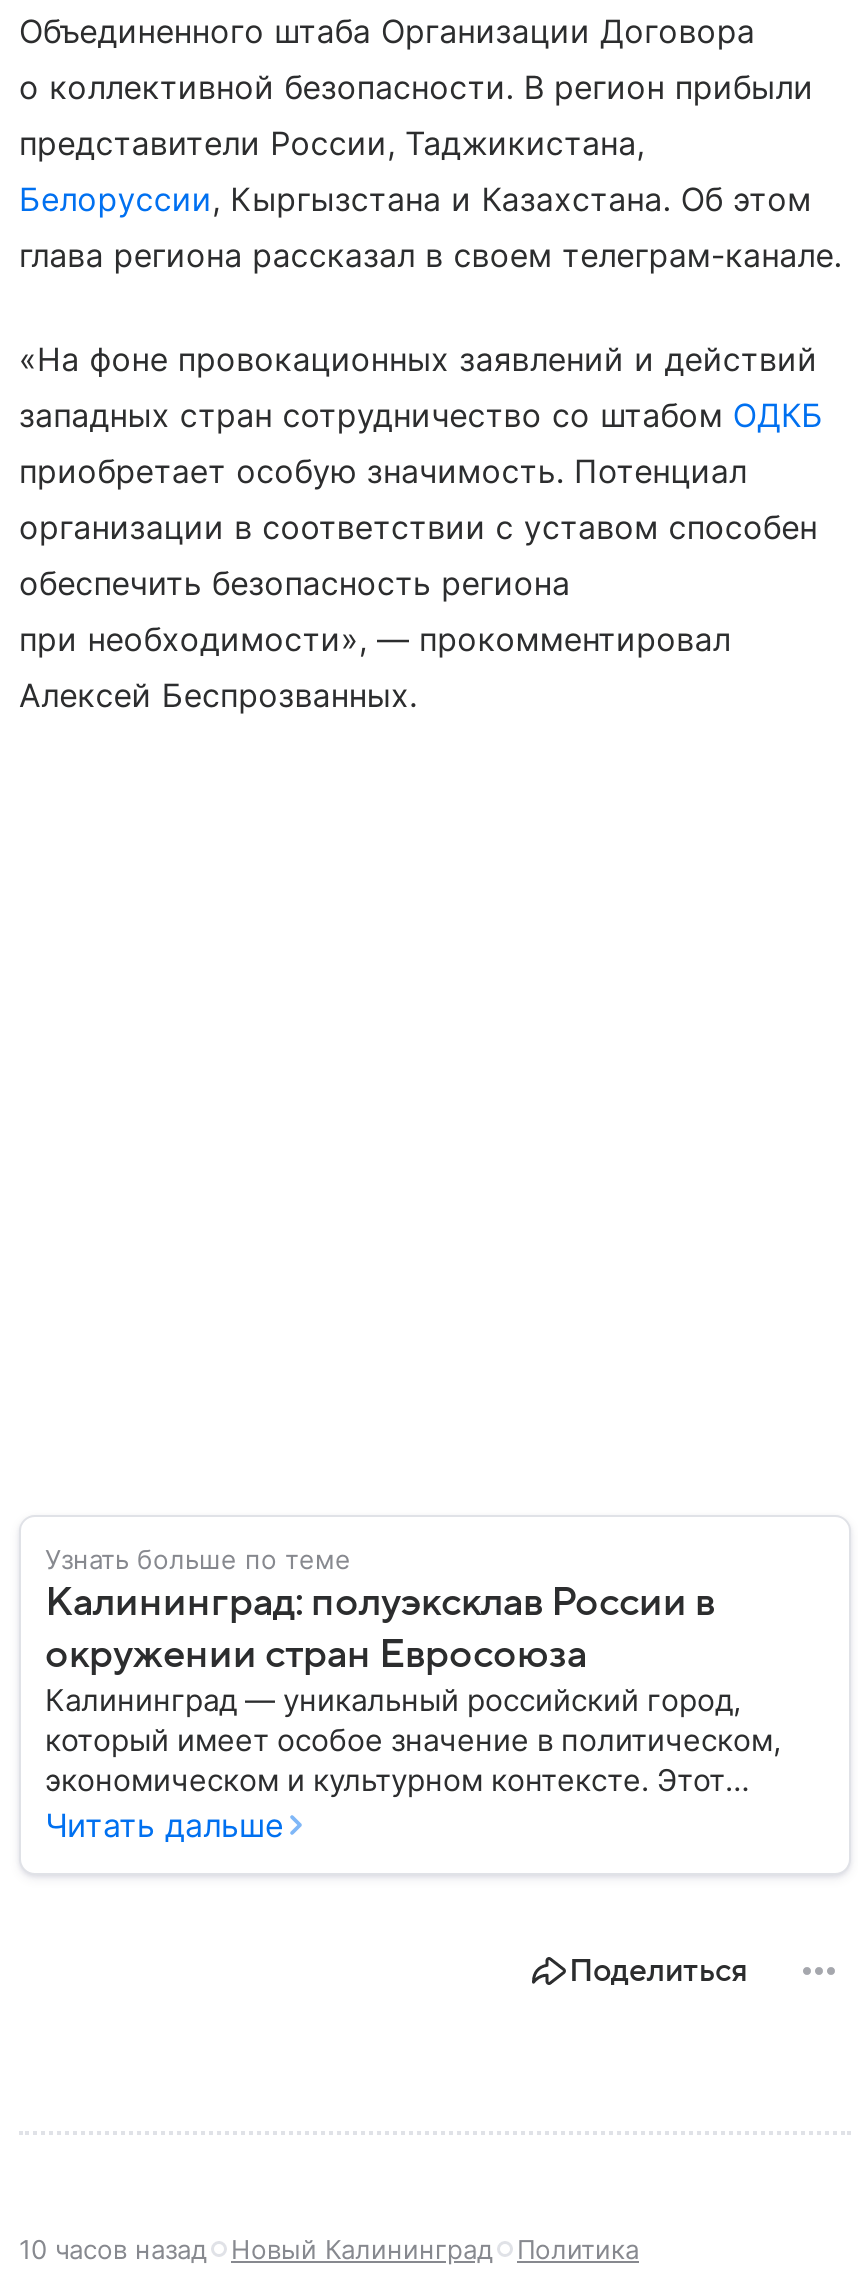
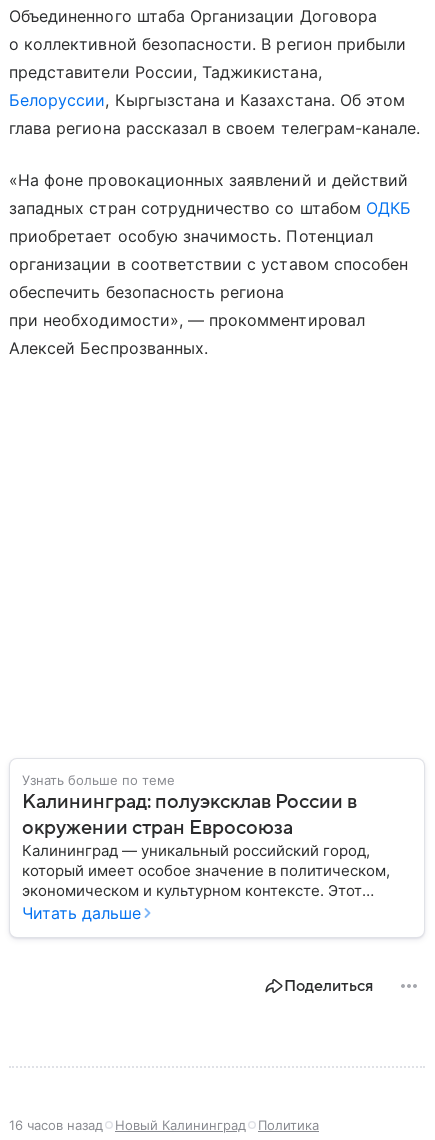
[19,2232,639,2264] 10 часов назад Новый Калининград Политика -> [9,1117,319,1133] 16 часов назад Новый Калининград Политика

